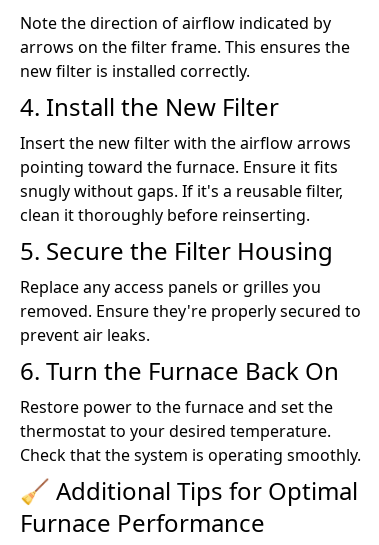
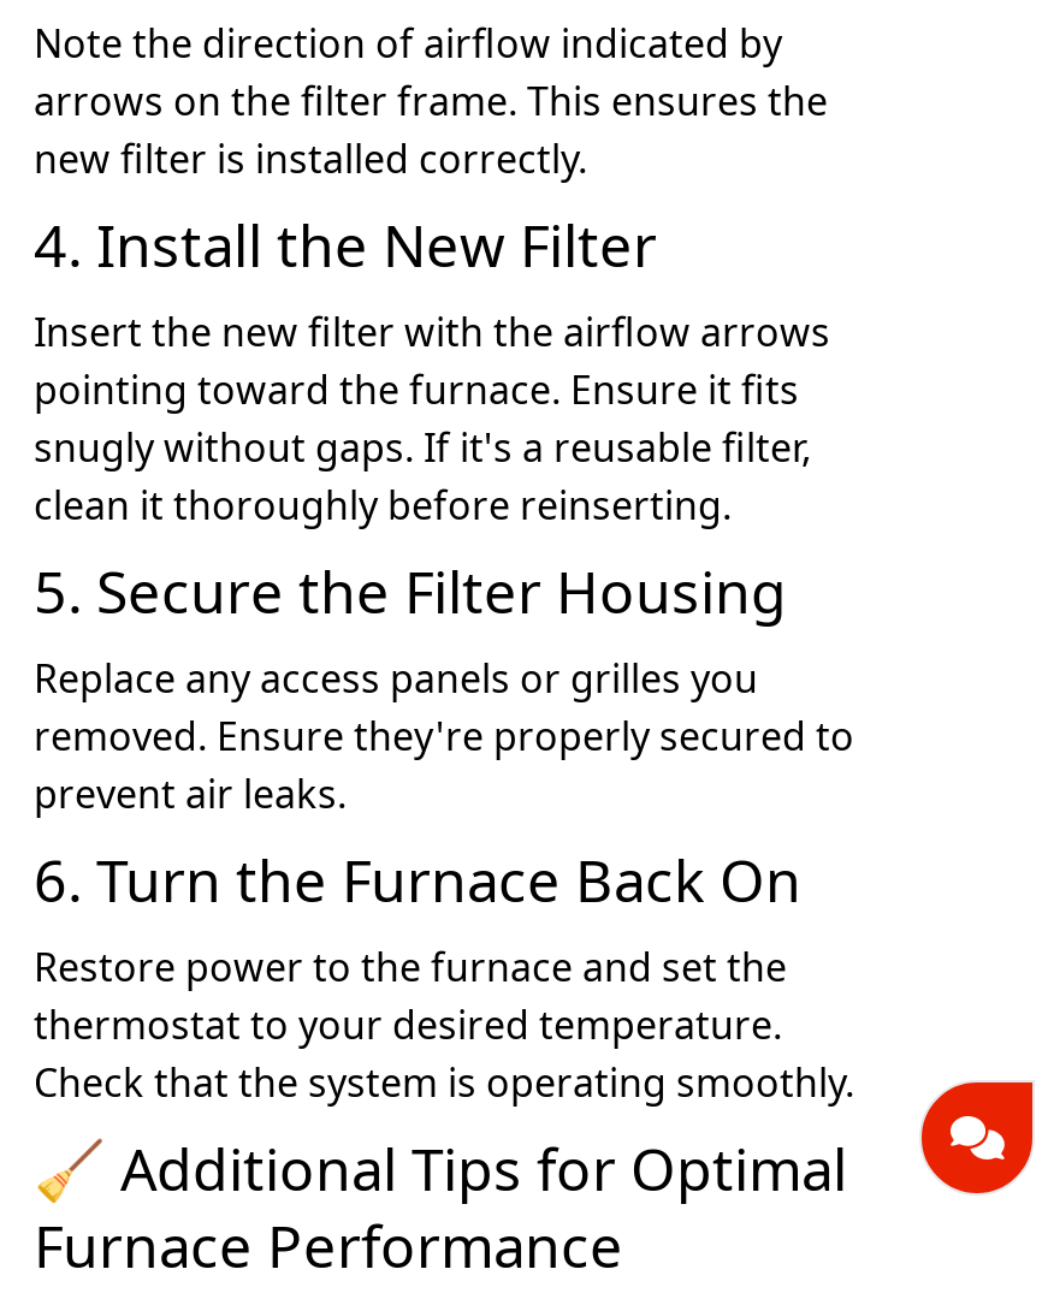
none -> [919,1080,1035,1196] [image]

